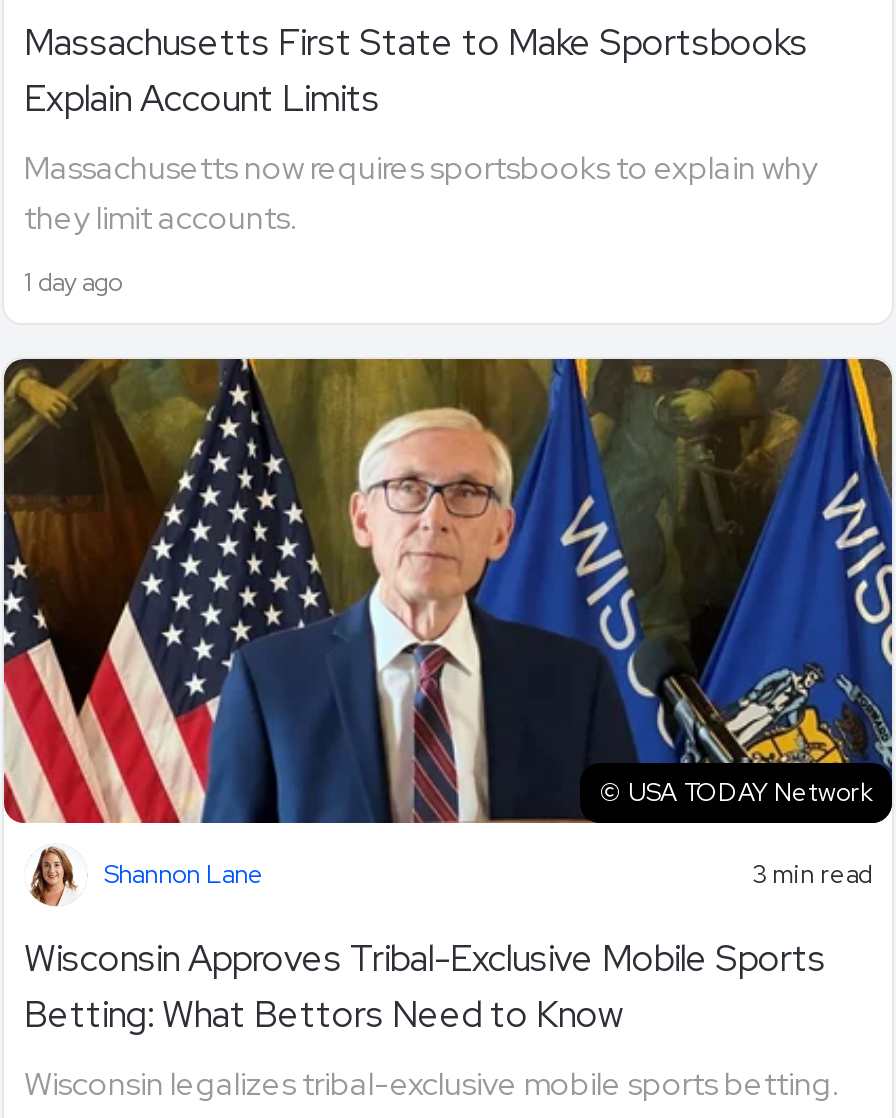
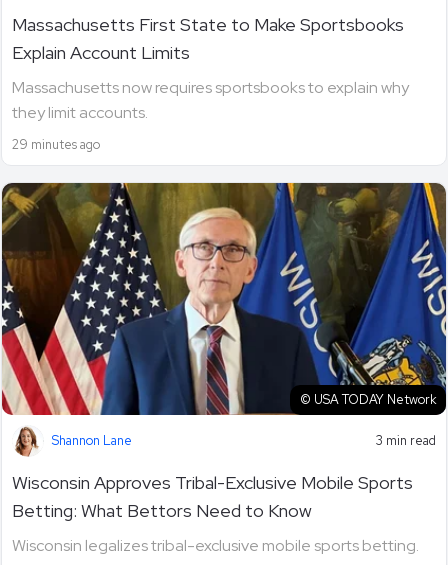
[24,265,122,299] 1 day ago -> [12,136,100,153] 29 minutes ago

